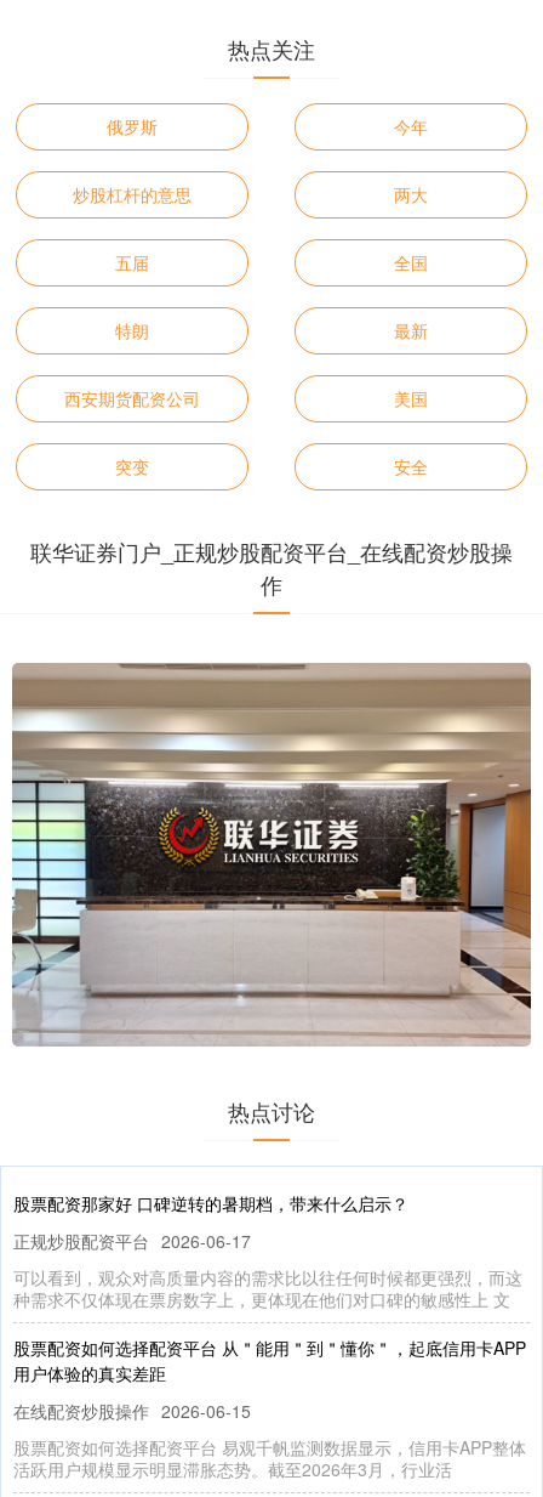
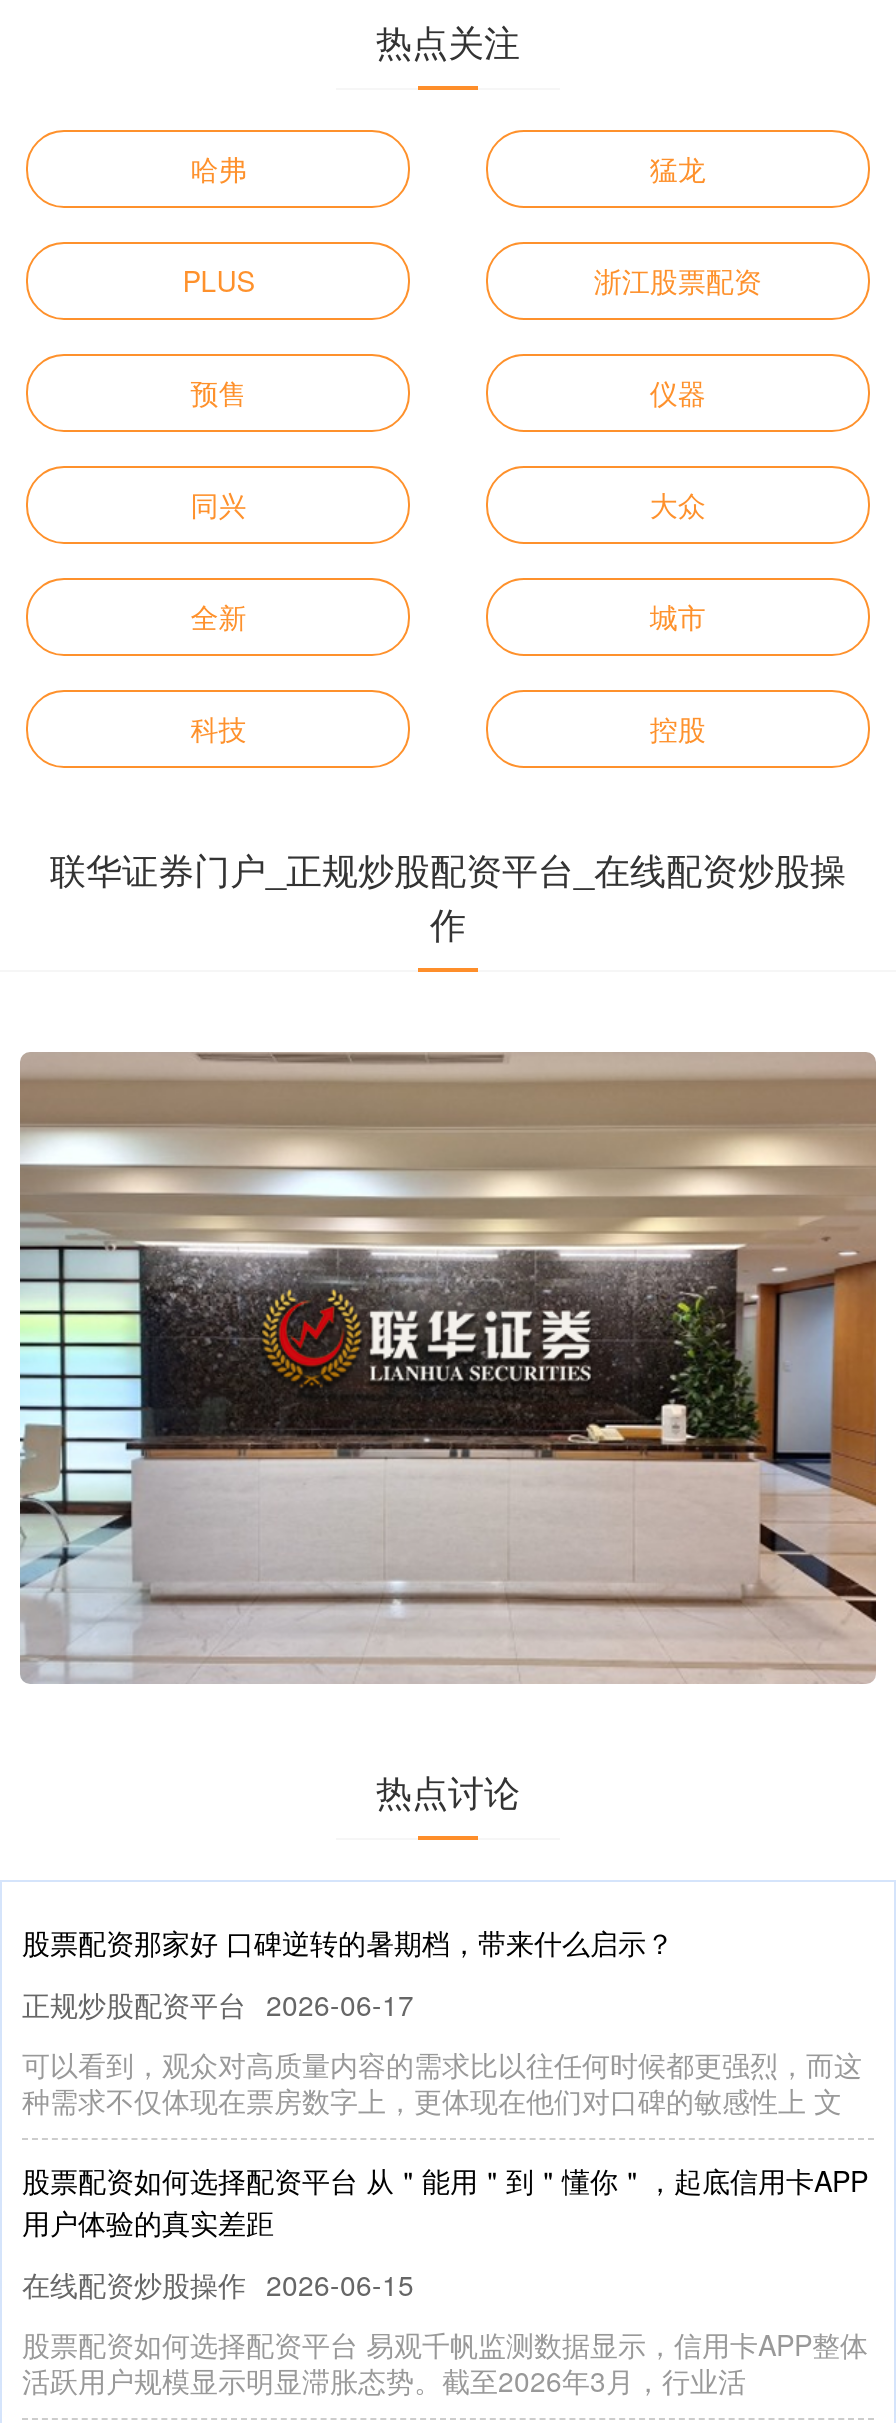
[107,114,428,138] 俄罗斯 | 今年 -> [190,148,706,188] 哈弗 | 猛龙
[73,182,428,206] 炒股杠杆的意思 | 两大 -> [182,260,762,300] PLUS | 浙江股票配资
[115,250,428,274] 五届 | 全国 -> [190,372,706,412] 预售 | 仪器
[115,318,428,342] 特朗 | 最新 -> [190,484,706,524] 同兴 | 大众
[64,386,428,410] 西安期货配资公司 | 美国 -> [190,596,706,636] 全新 | 城市
[115,454,428,478] 突变 | 安全 -> [190,708,706,748] 科技 | 控股

